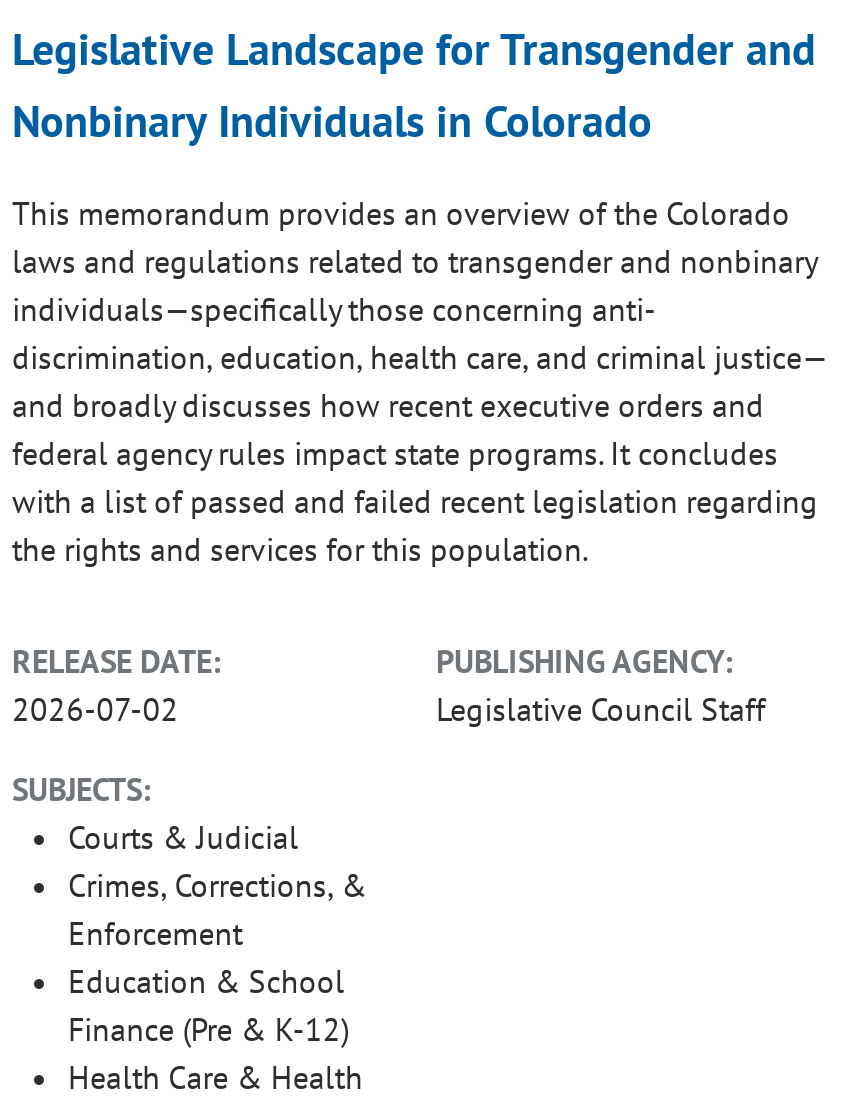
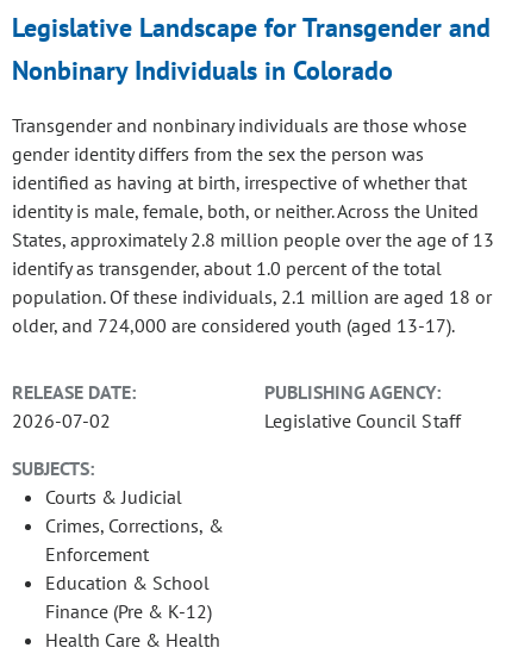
[12,193,828,569] This memorandum provides an overview of the Colorado | laws and regulations related to transgender and nonbinary | individuals—specifically those concerning anti- | discrimination, education, health care, and criminal justice— | and broadly discusses how recent executive orders and | federal agency rules impact state programs. It concludes | with a list of passed and failed recent legislation regarding | the rights and services for this population. -> [12,113,494,337] Transgender and nonbinary individuals are those whose | gender identity differs from the sex the person was | identified as having at birth, irrespective of whether that | identity is male, female, both, or neither. Across the United | States, approximately 2.8 million people over the age of 13 | identify as transgender, about 1.0 percent of the total | population. Of these individuals, 2.1 million are aged 18 or | older, and 724,000 are considered youth (aged 13-17).

